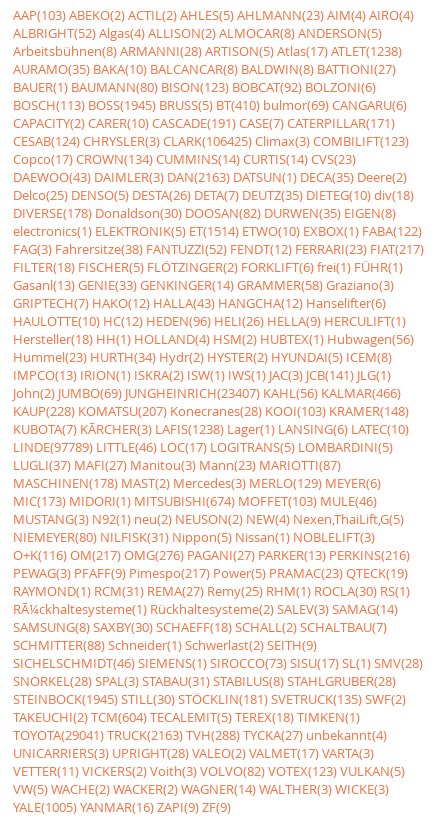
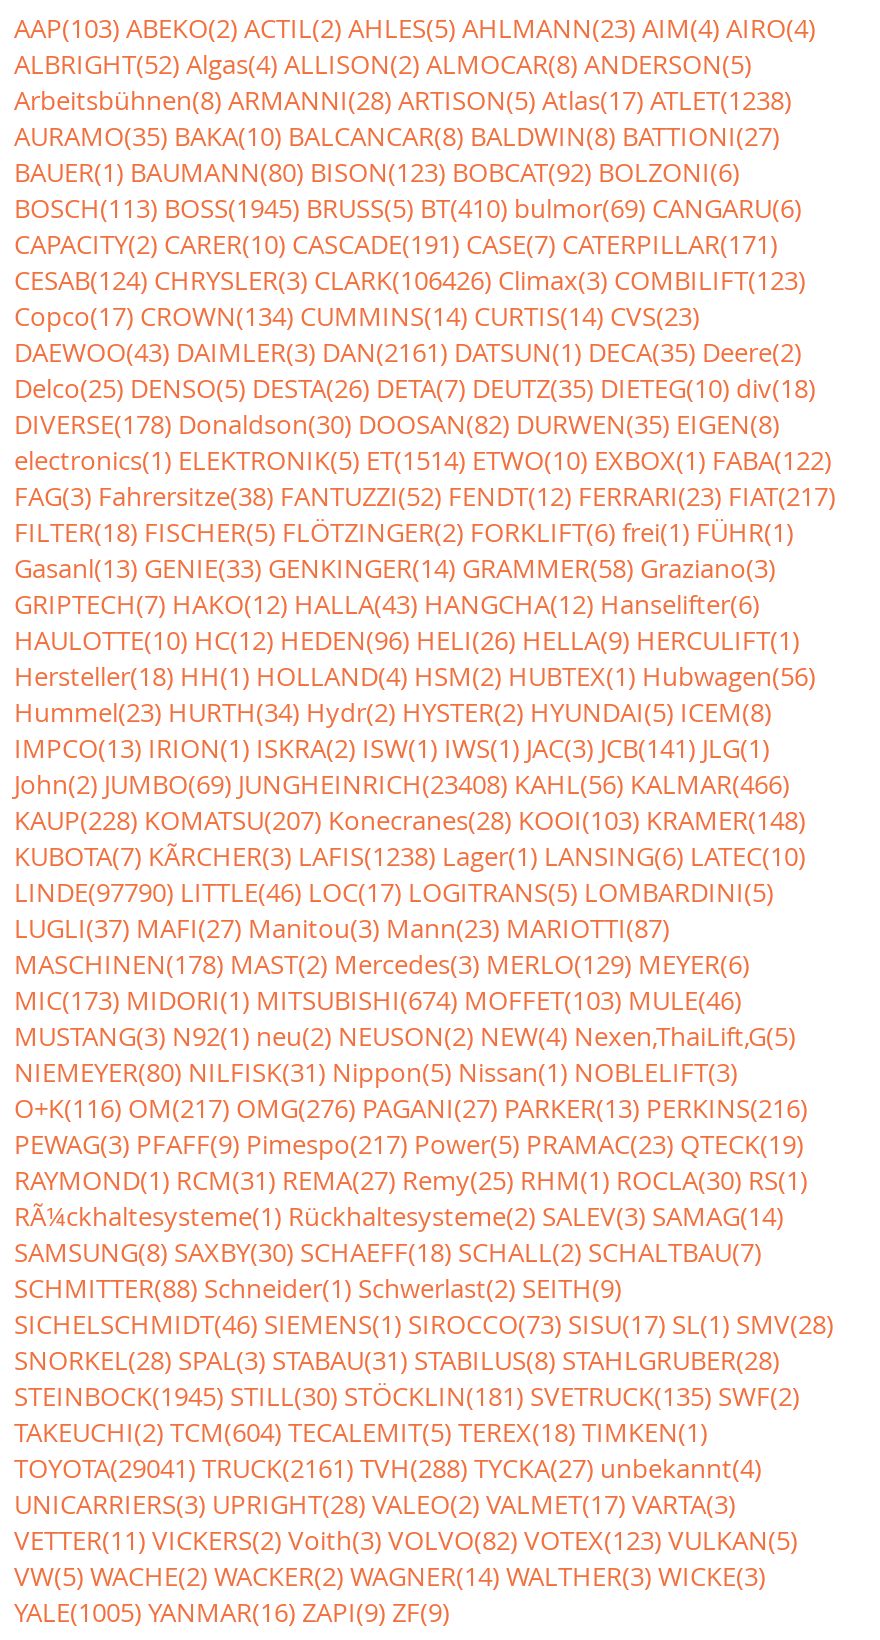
[13,132,409,150] CESAB(124) CHRYSLER(3) CLARK(106425) Climax(3) COMBILIFT(123) -> [14,262,806,298] CESAB(124) CHRYSLER(3) CLARK(106426) Climax(3) COMBILIFT(123)
[13,168,407,186] DAEWOO(43) DAIMLER(3) DAN(2163) DATSUN(1) DECA(35) Deere(2) -> [14,334,802,370] DAEWOO(43) DAIMLER(3) DAN(2161) DATSUN(1) DECA(35) Deere(2)
[13,384,401,402] John(2) JUMBO(69) JUNGHEINRICH(23407) KAHL(56) KALMAR(466) -> [14,766,790,802] John(2) JUMBO(69) JUNGHEINRICH(23408) KAHL(56) KALMAR(466)
[13,438,393,456] LINDE(97789) LITTLE(46) LOC(17) LOGITRANS(5) LOMBARDINI(5) -> [14,874,774,910] LINDE(97790) LITTLE(46) LOC(17) LOGITRANS(5) LOMBARDINI(5)
[13,726,387,744] TOYOTA(29041) TRUCK(2163) TVH(288) TYCKA(27) unbekannt(4) -> [14,1450,762,1486] TOYOTA(29041) TRUCK(2161) TVH(288) TYCKA(27) unbekannt(4)

